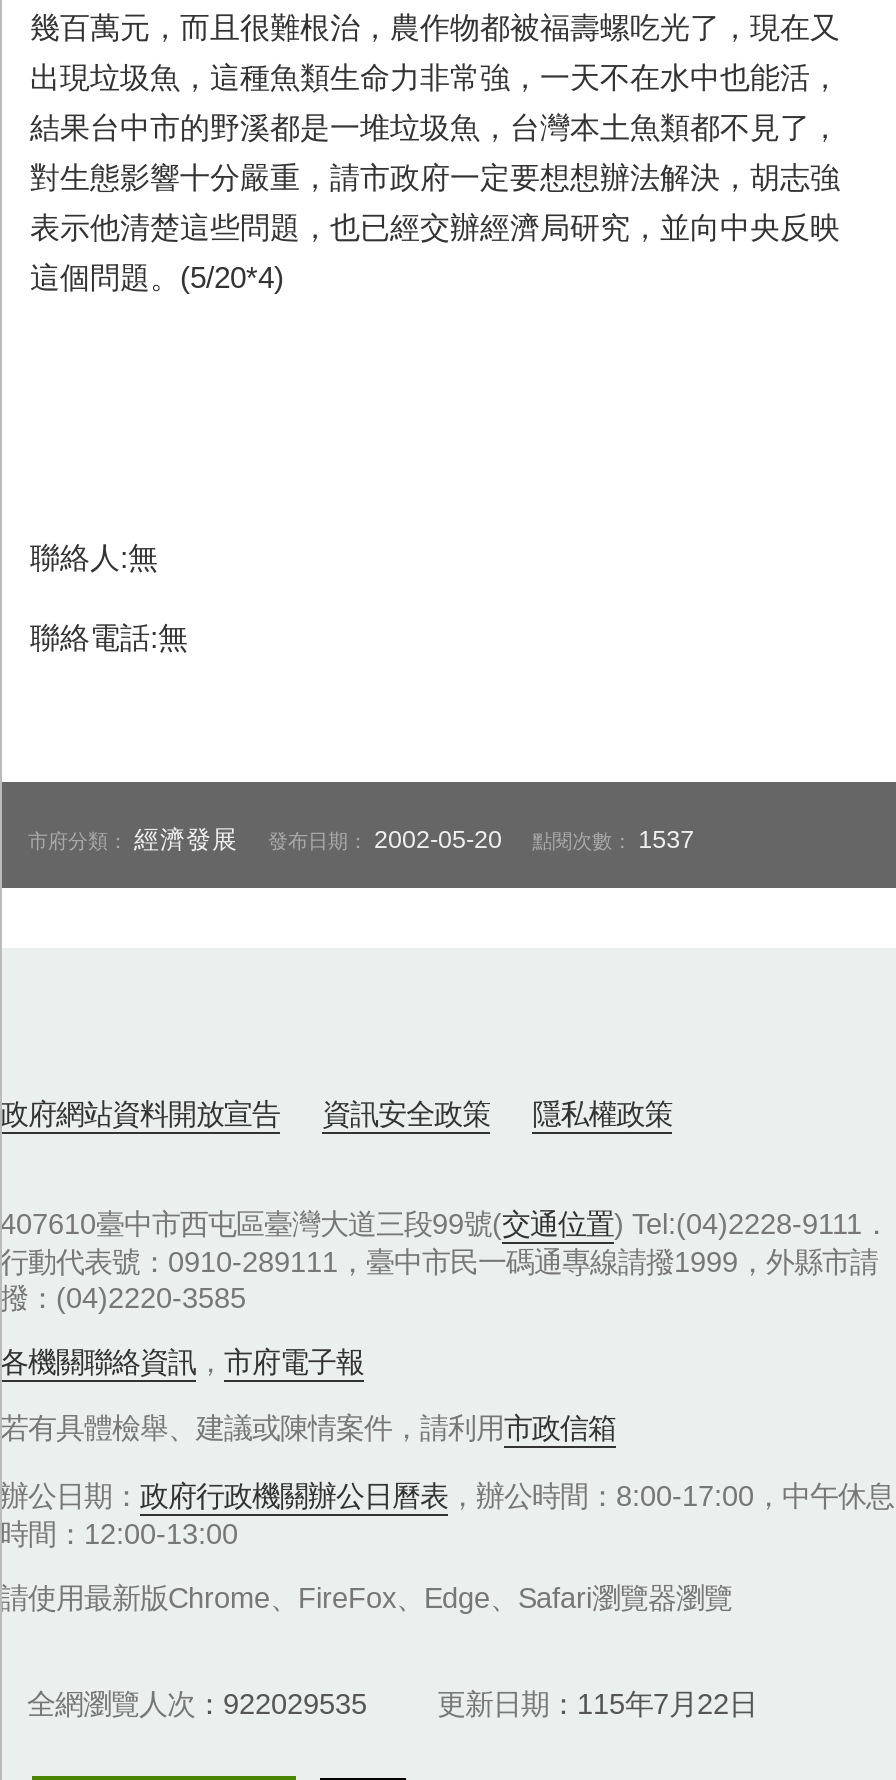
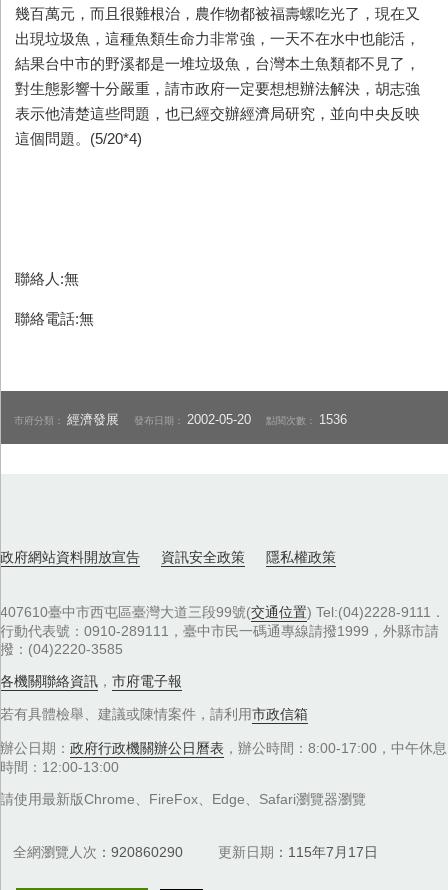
[28,825,694,853] 市府分類：經濟發展 發布日期：2002-05-20 點閱次數：1537 -> [14,412,347,426] 市府分類：經濟發展 發布日期：2002-05-20 點閱次數：1536
[27,1687,367,1719] 全網瀏覽人次 922029535 -> [13,843,183,859] 全網瀏覽人次 920860290
[437,1687,757,1719] 更新日期 115年7月22日 -> [218,843,378,859] 更新日期 115年7月17日

